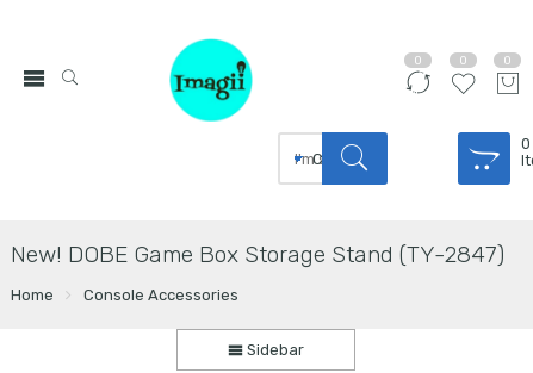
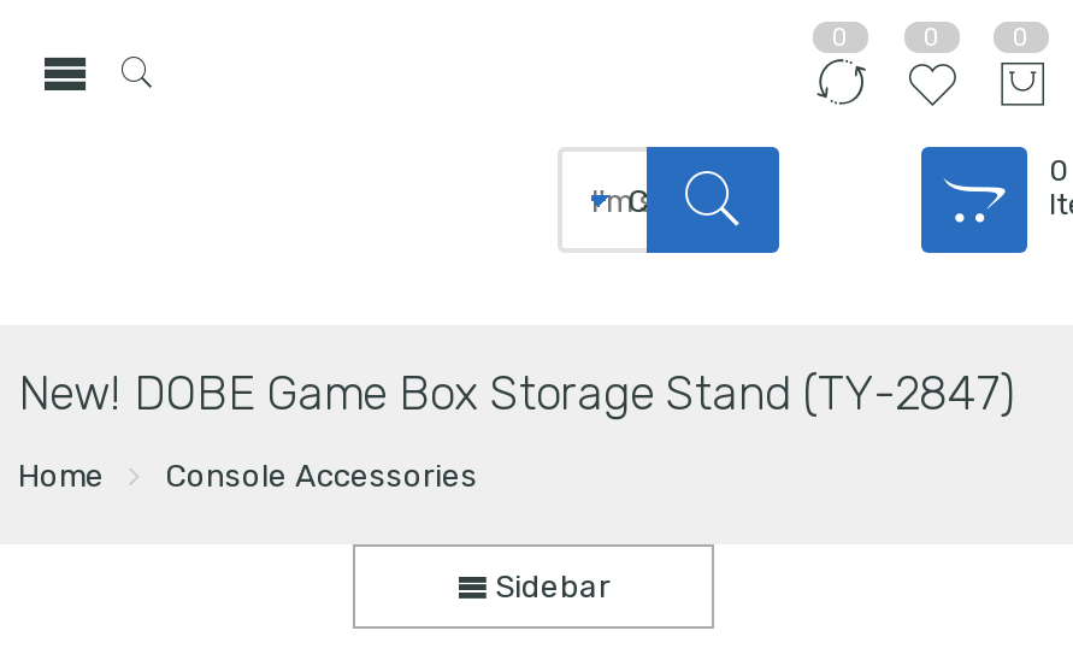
[168,37,254,123] [image] -> none

